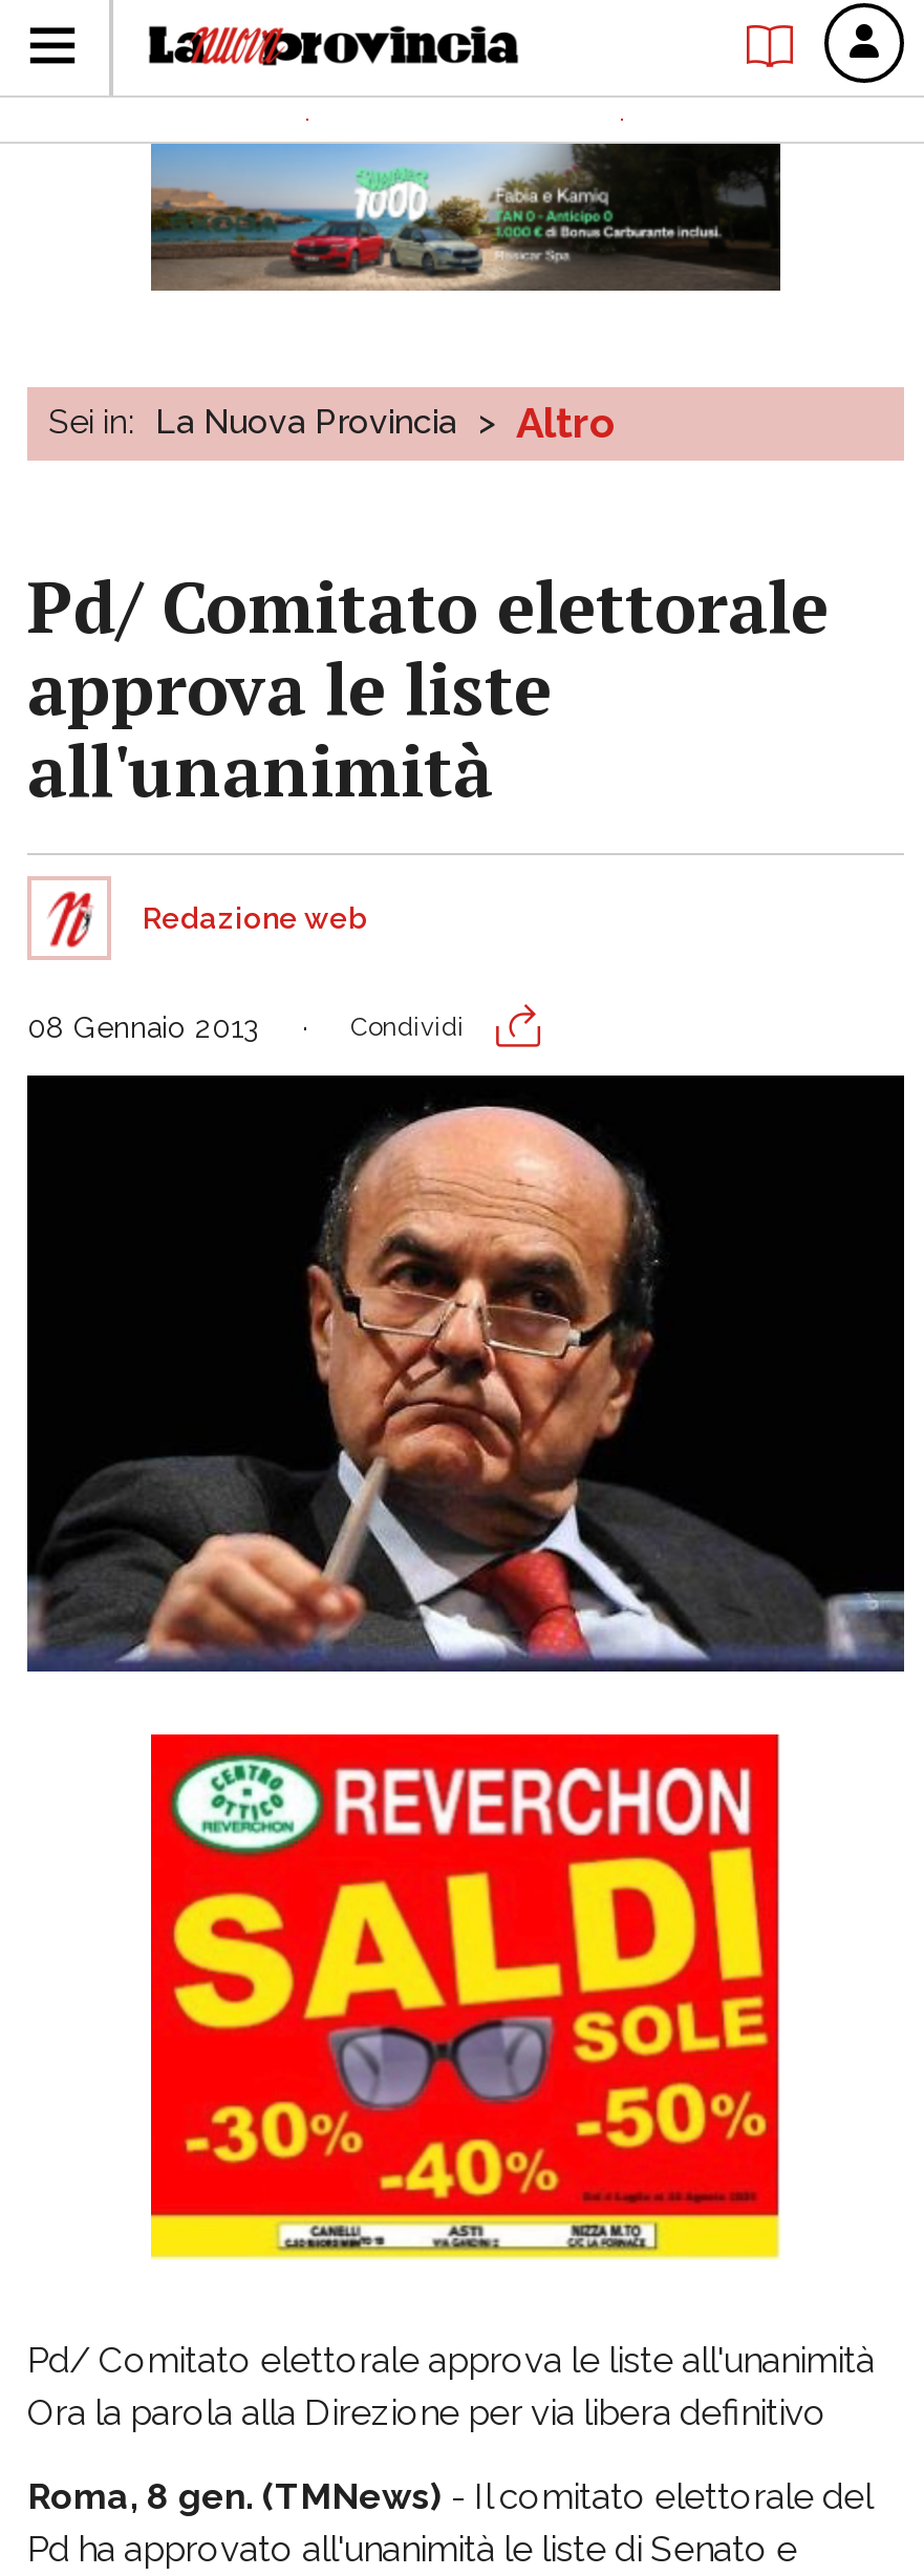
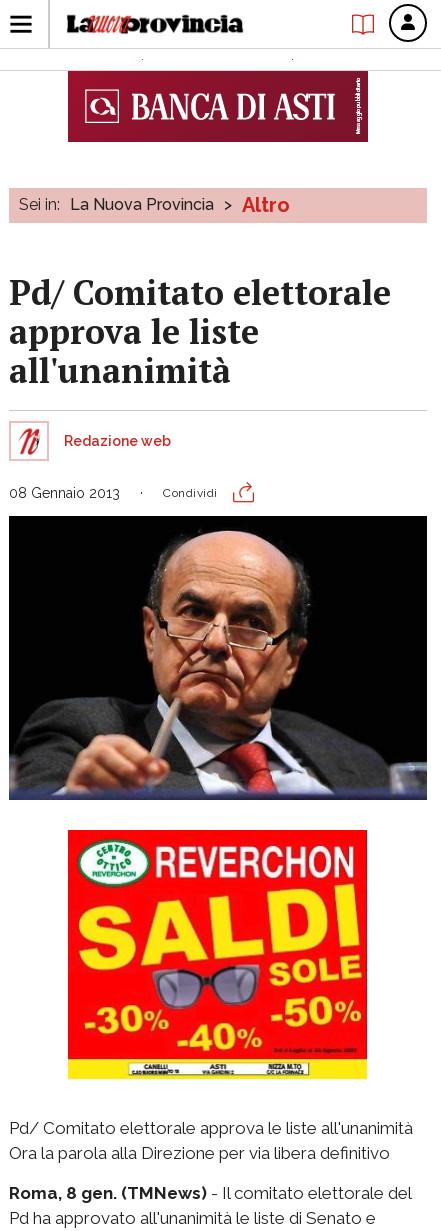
[149,142,782,293] [image] -> [67,70,369,143] [image]

